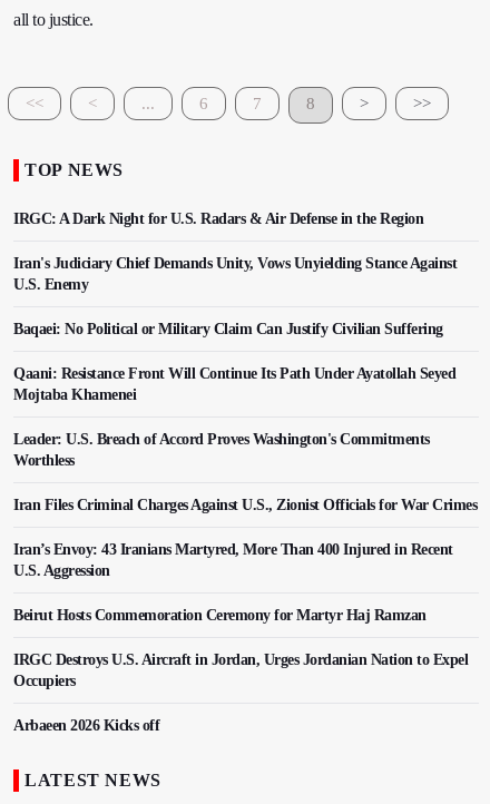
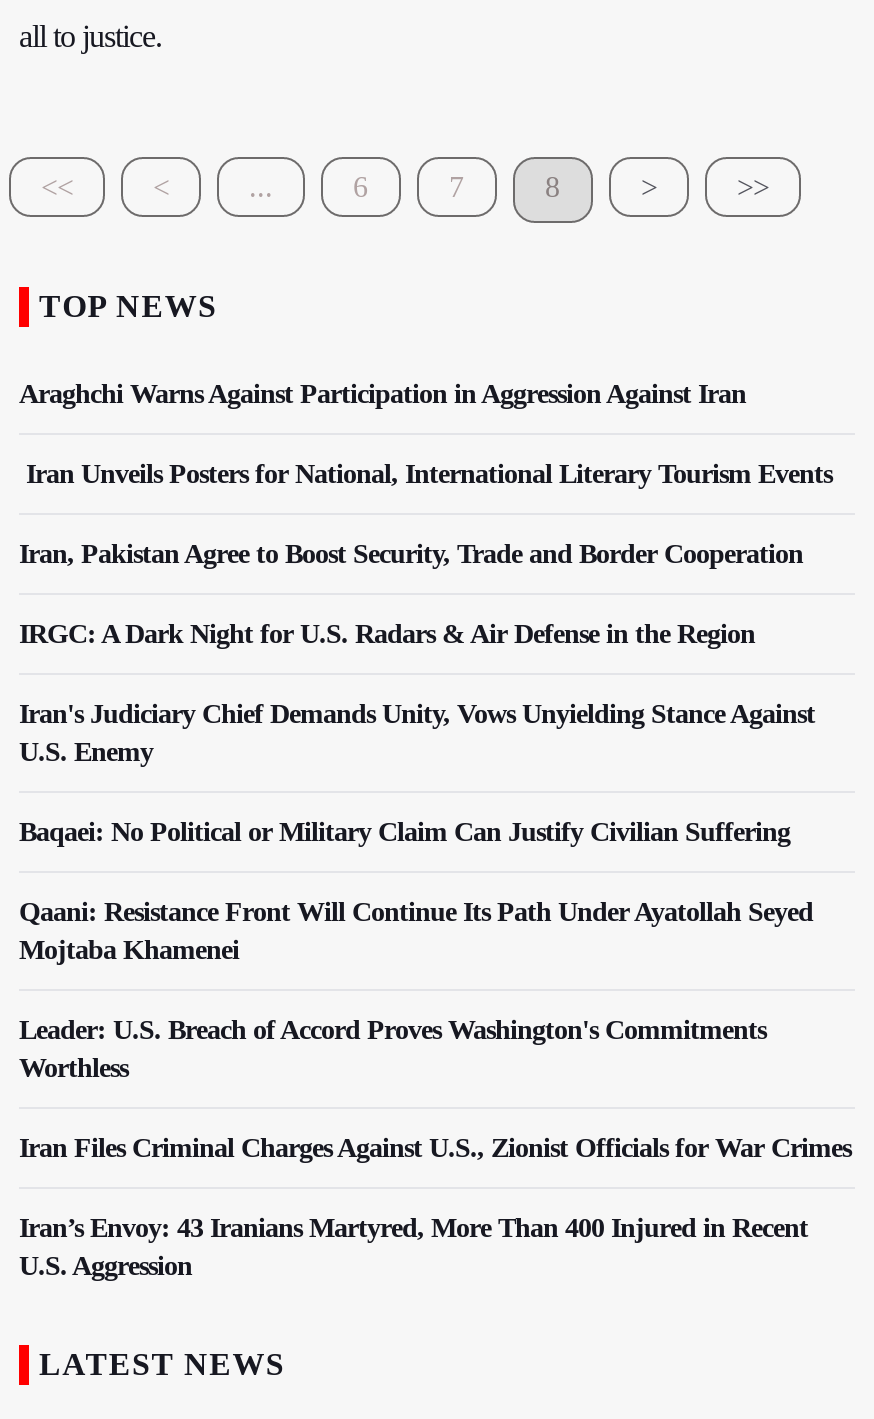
none -> [19,379,832,569] Araghchi Warns Against Participation in Aggression Against Iran | Iran Unveils Posters for National, International Literary Tourism Events | Iran, Pakistan Agree to Boost Security, Trade and Border Cooperation
moved [13,210,477,579] -> [19,619,851,1281]: IRGC: A Dark Night for U.S. Radars & Air Defense in the Region | Iran's Judiciary Chief Demands Unity, Vows Unyielding Stance Against | U.S. Enemy | ... | Iran’s Envoy: 43 Iranians Martyred, More Than 400 Injured in Recent | U.S. Aggression
[13,607,468,734] Beirut Hosts Commemoration Ceremony for Martyr Haj Ramzan | IRGC Destroys U.S. Aircraft in Jordan, Urges Jordanian Nation to Expel | Occupiers | Arbaeen 2026 Kicks off -> none

